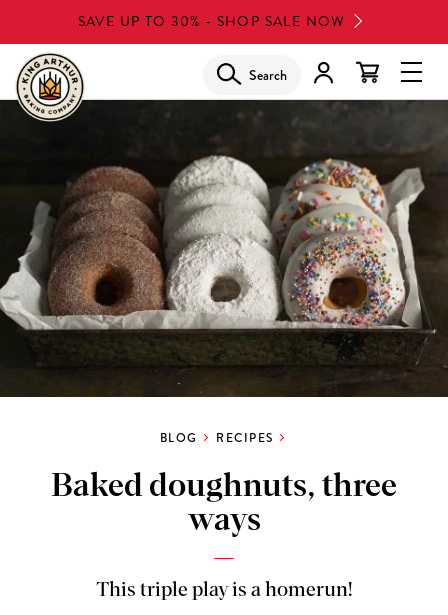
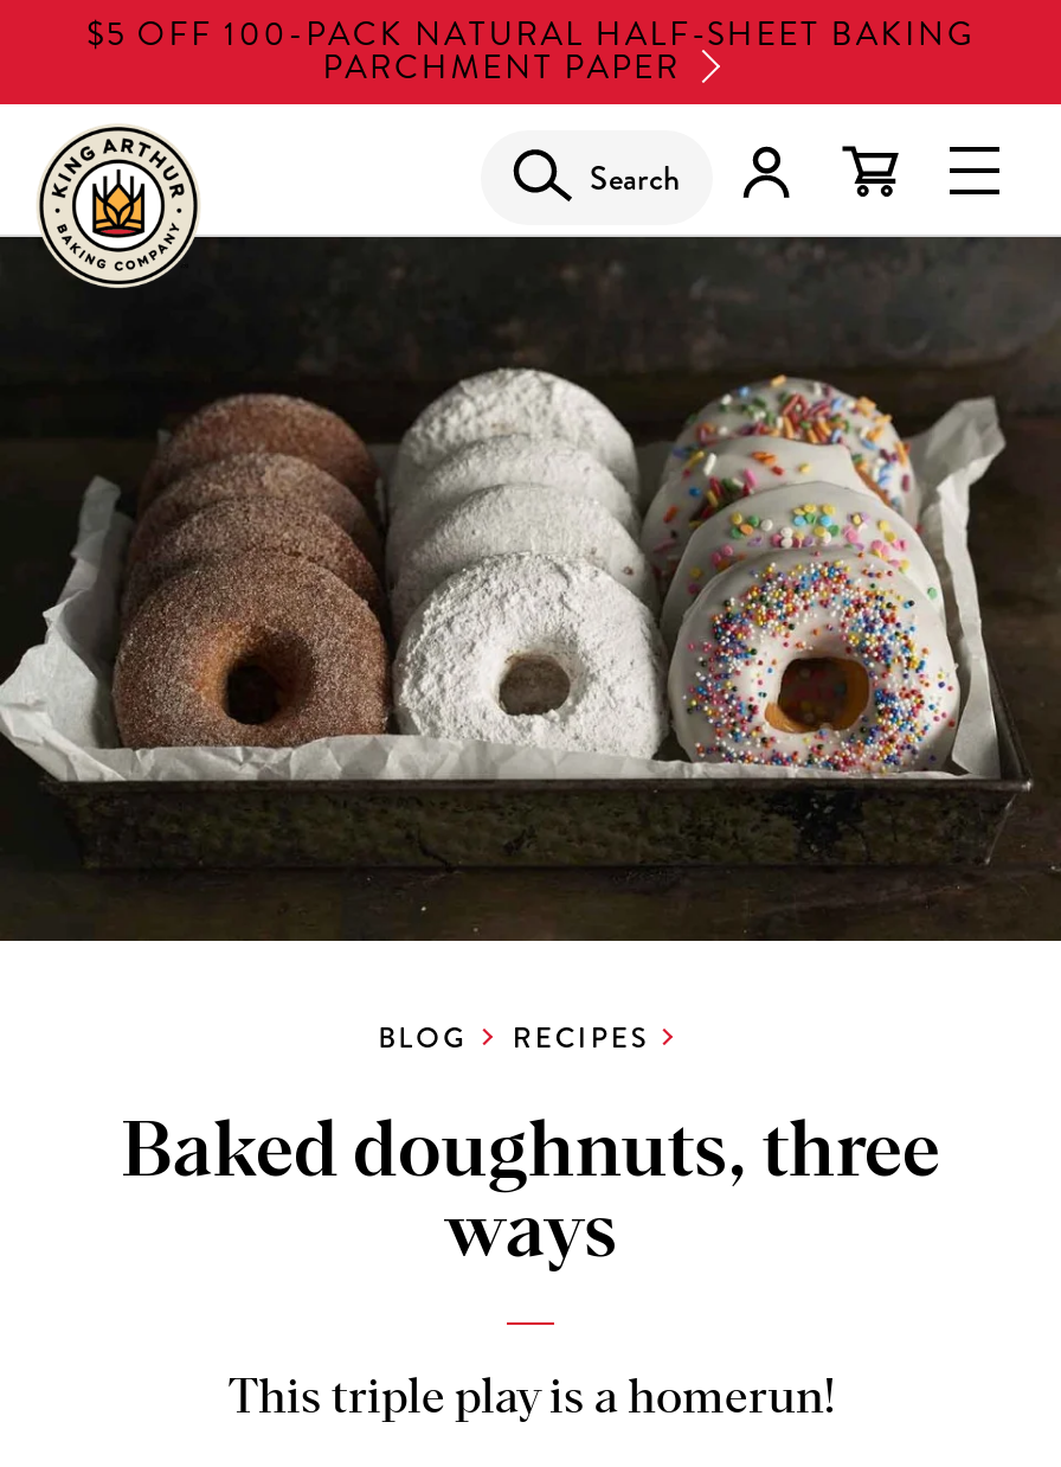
[78,11,346,32] SAVE UP TO 30% - SHOP SALE NOW -> [87,9,974,92] $5 OFF 100-PACK NATURAL HALF-SHEET BAKING | PARCHMENT PAPER

